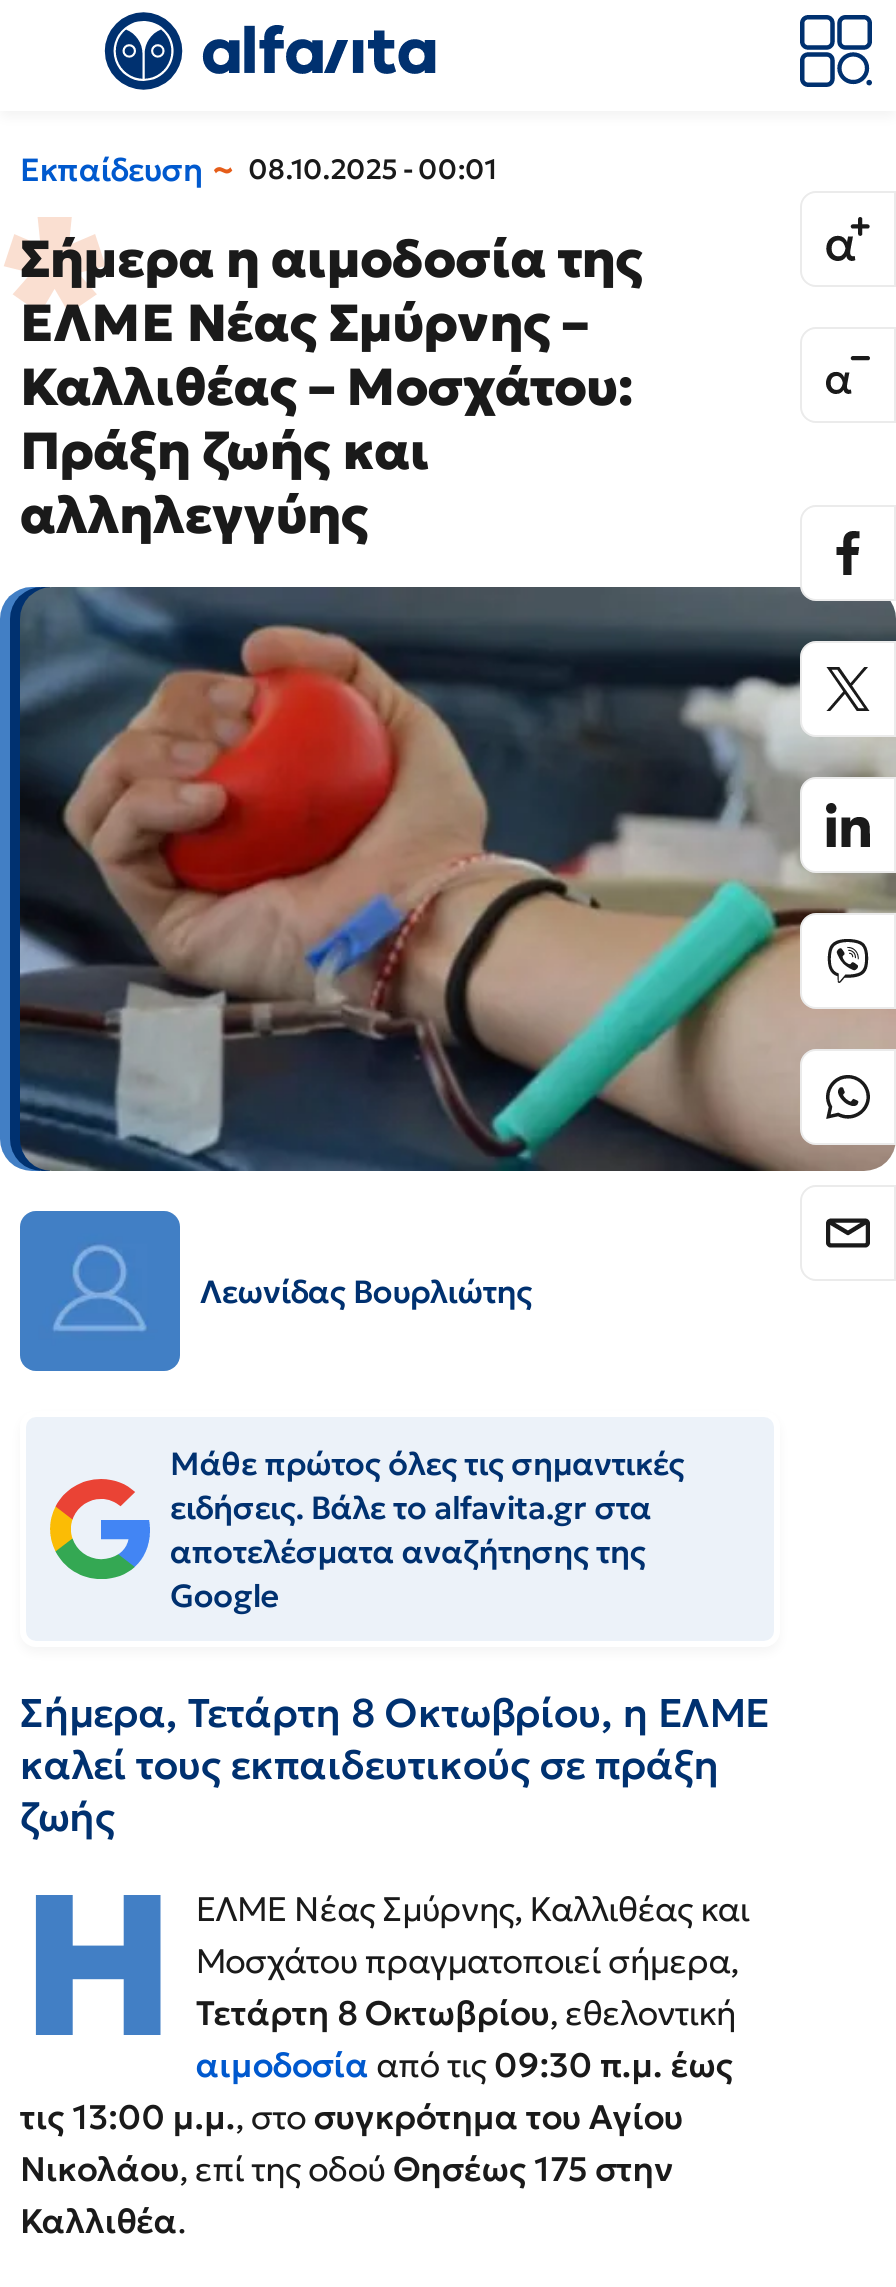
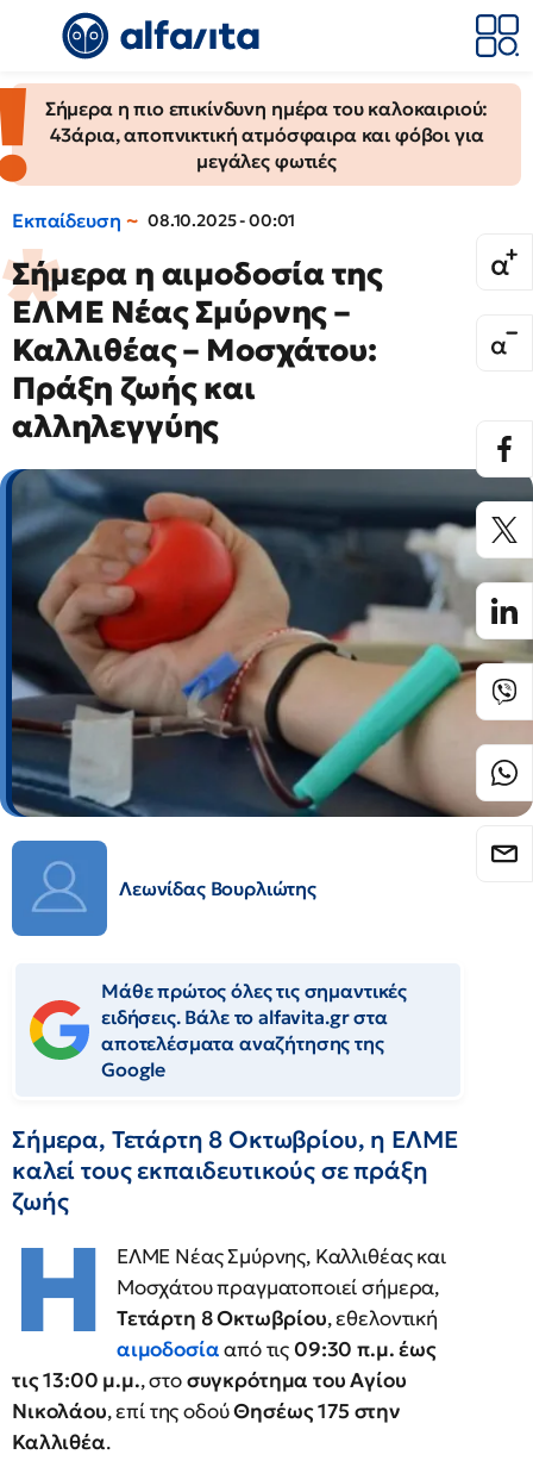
none -> [4,83,521,185] [image] | Σήμερα η πιο επικίνδυνη ημέρα του καλοκαιριού: | 43άρια, αποπνικτική ατμόσφαιρα και φόβοι για | μεγάλες φωτιές

